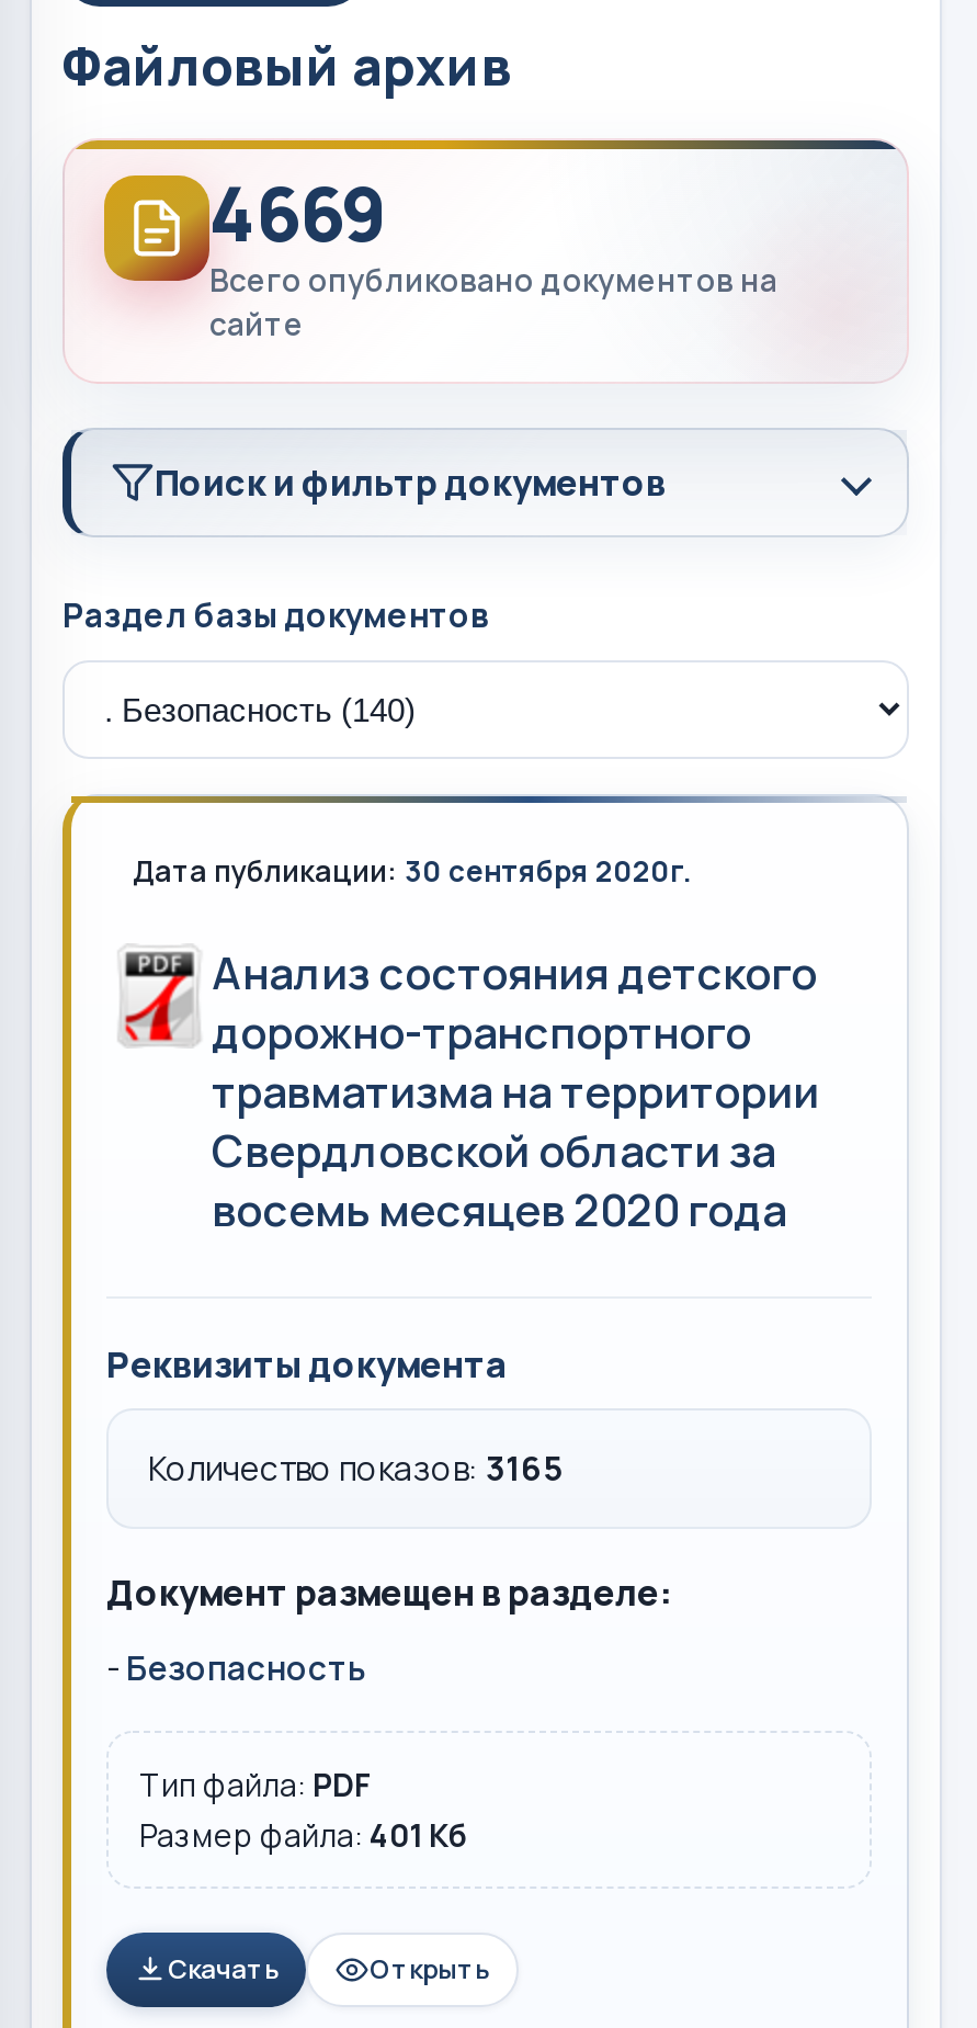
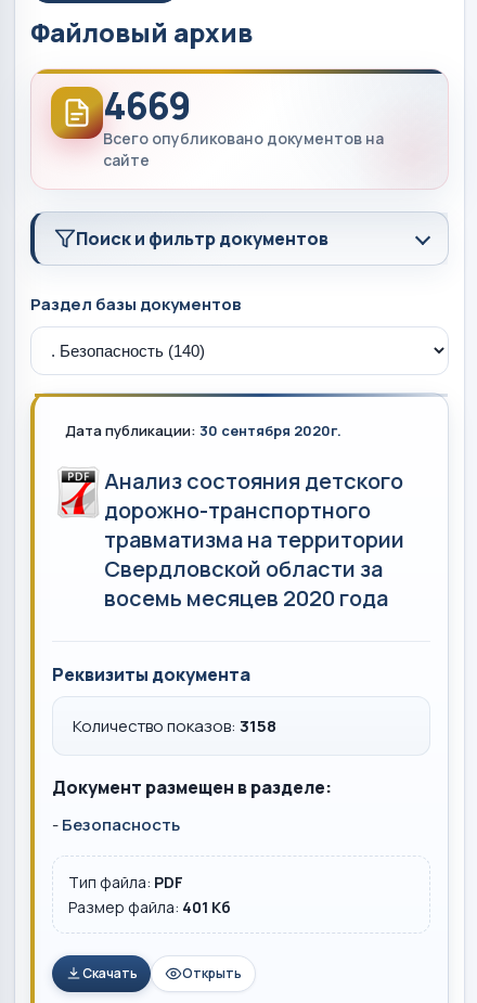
[148,1446,563,1492] Количество показов: 3165 -> [73,715,276,737] Количество показов: 3158

